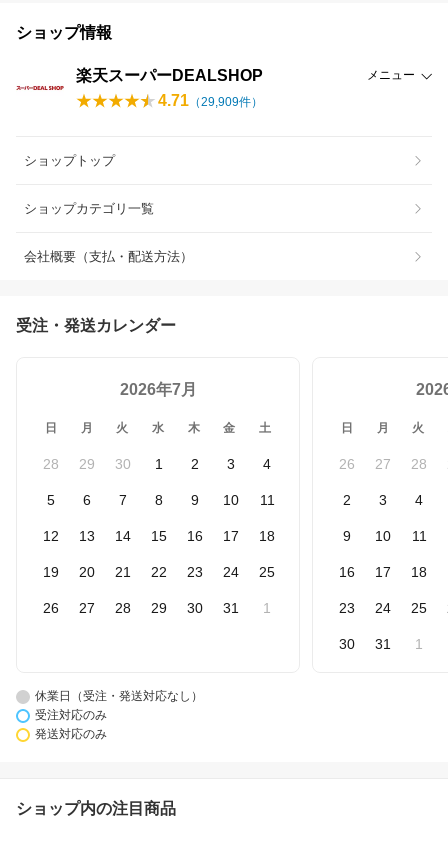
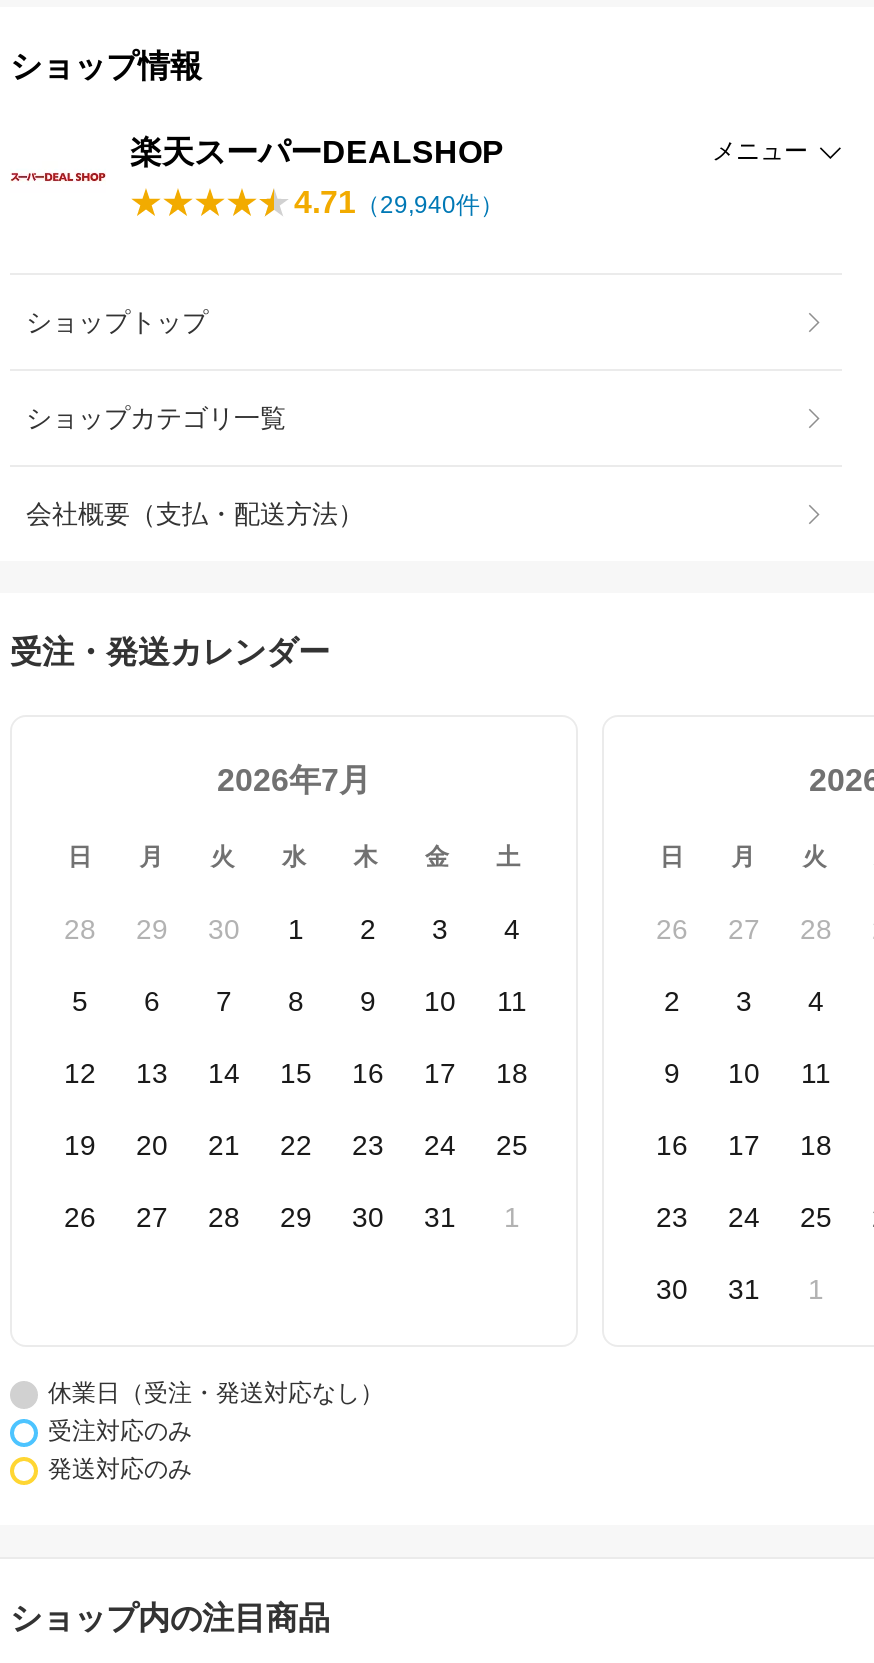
[158,92,263,109] 4.71（29,909件） -> [294,185,504,219] 4.71（29,940件）

